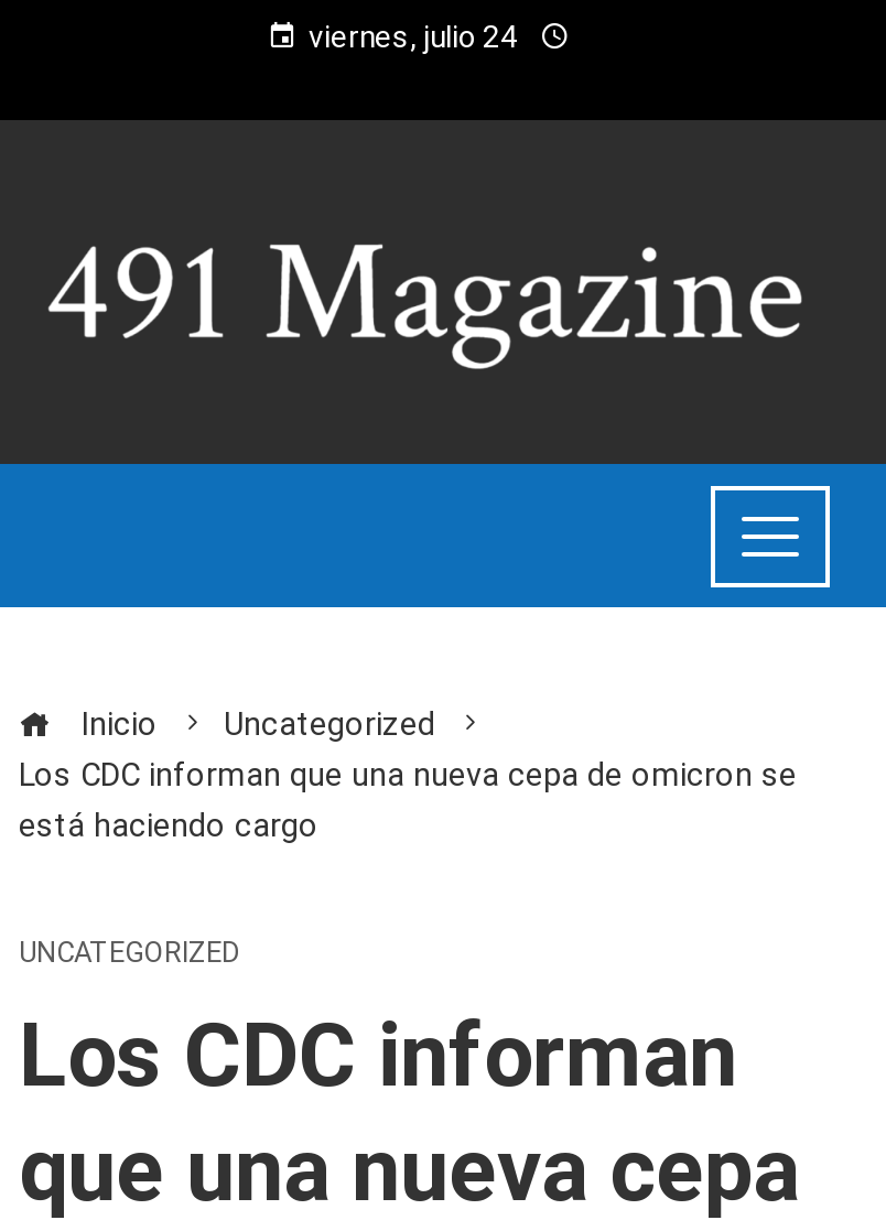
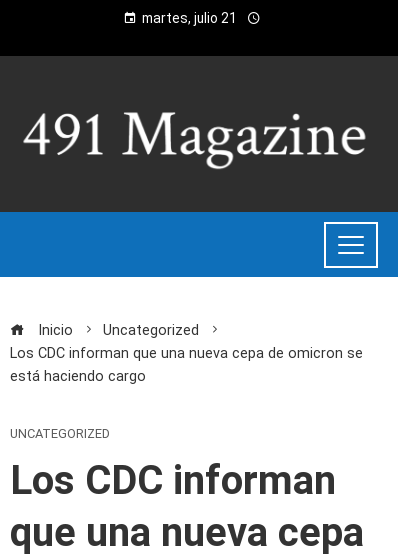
[309,19,518,54] viernes, julio 24 -> [141,10,236,26] martes, julio 21

